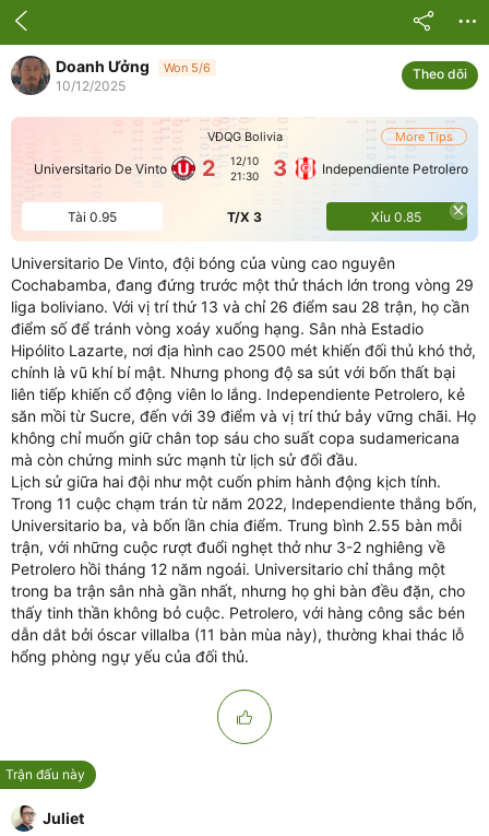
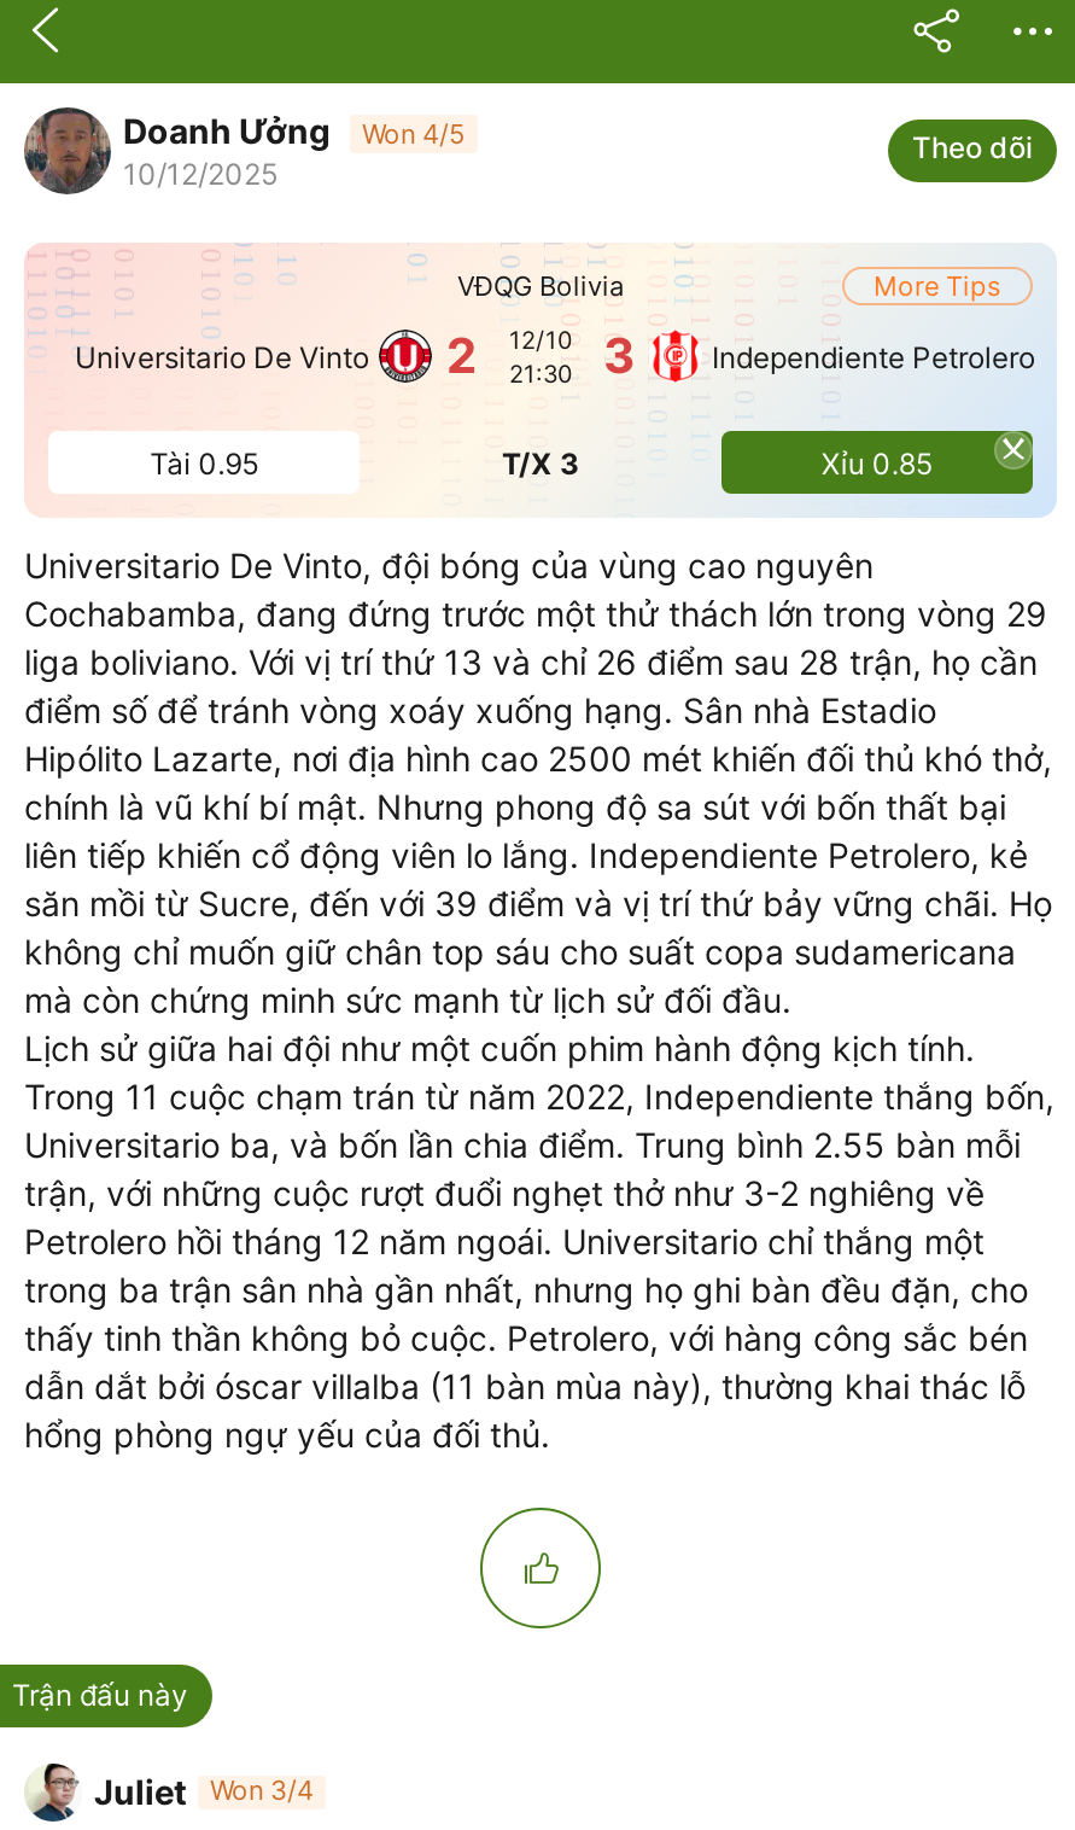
[56,57,211,75] Doanh Ưởng Won 5/6 -> [123,110,466,151] Doanh Ưởng Won 4/5
none -> [210,1773,314,1807] Won 3/4

